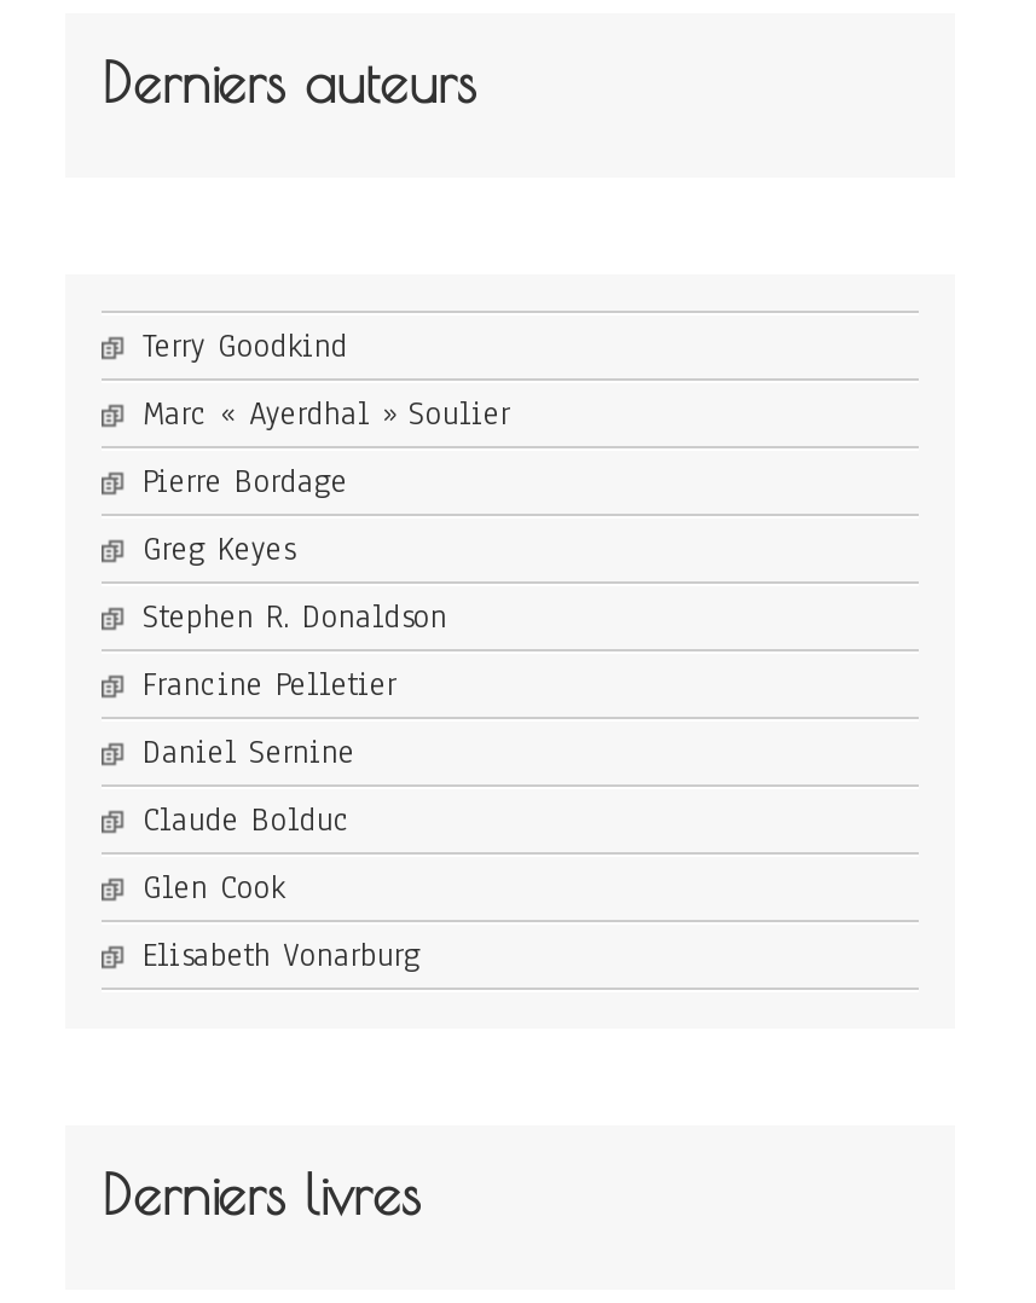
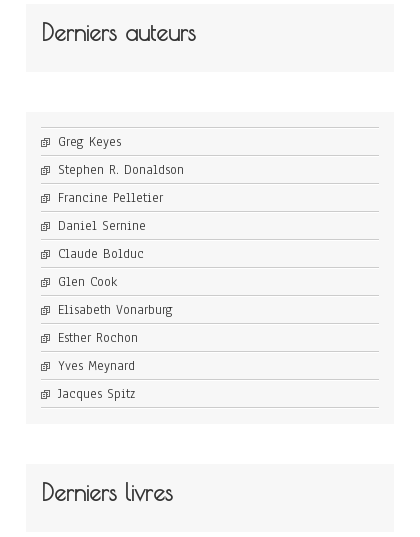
[143,325,510,504] Terry Goodkind | Marc « Ayerdhal » Soulier | Pierre Bordage -> none
moved [143,528,447,978] -> [58,133,184,319]: Greg Keyes | Stephen R. Donaldson | Francine Pelletier | Daniel Sernine | Claude Bolduc | Glen Cook | Elisabeth Vonarburg
none -> [58,329,138,403] Esther Rochon | Yves Meynard | Jacques Spitz

